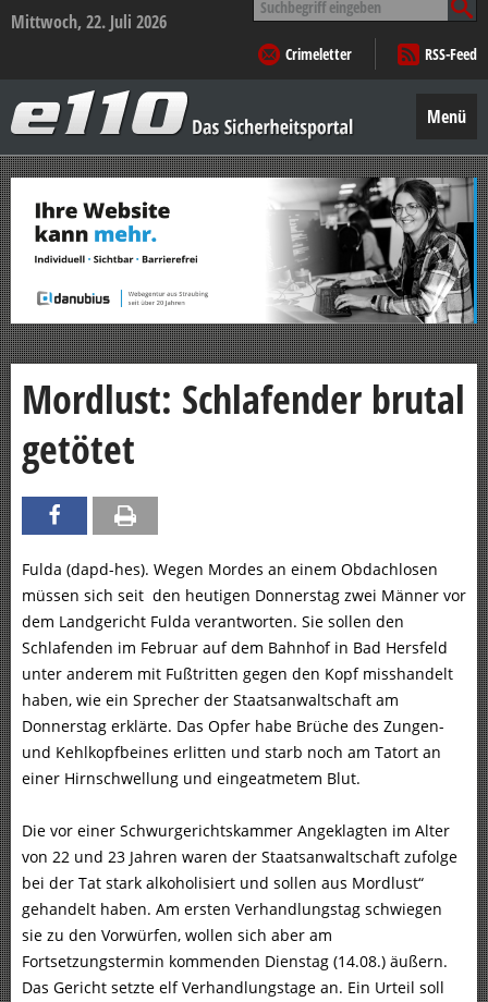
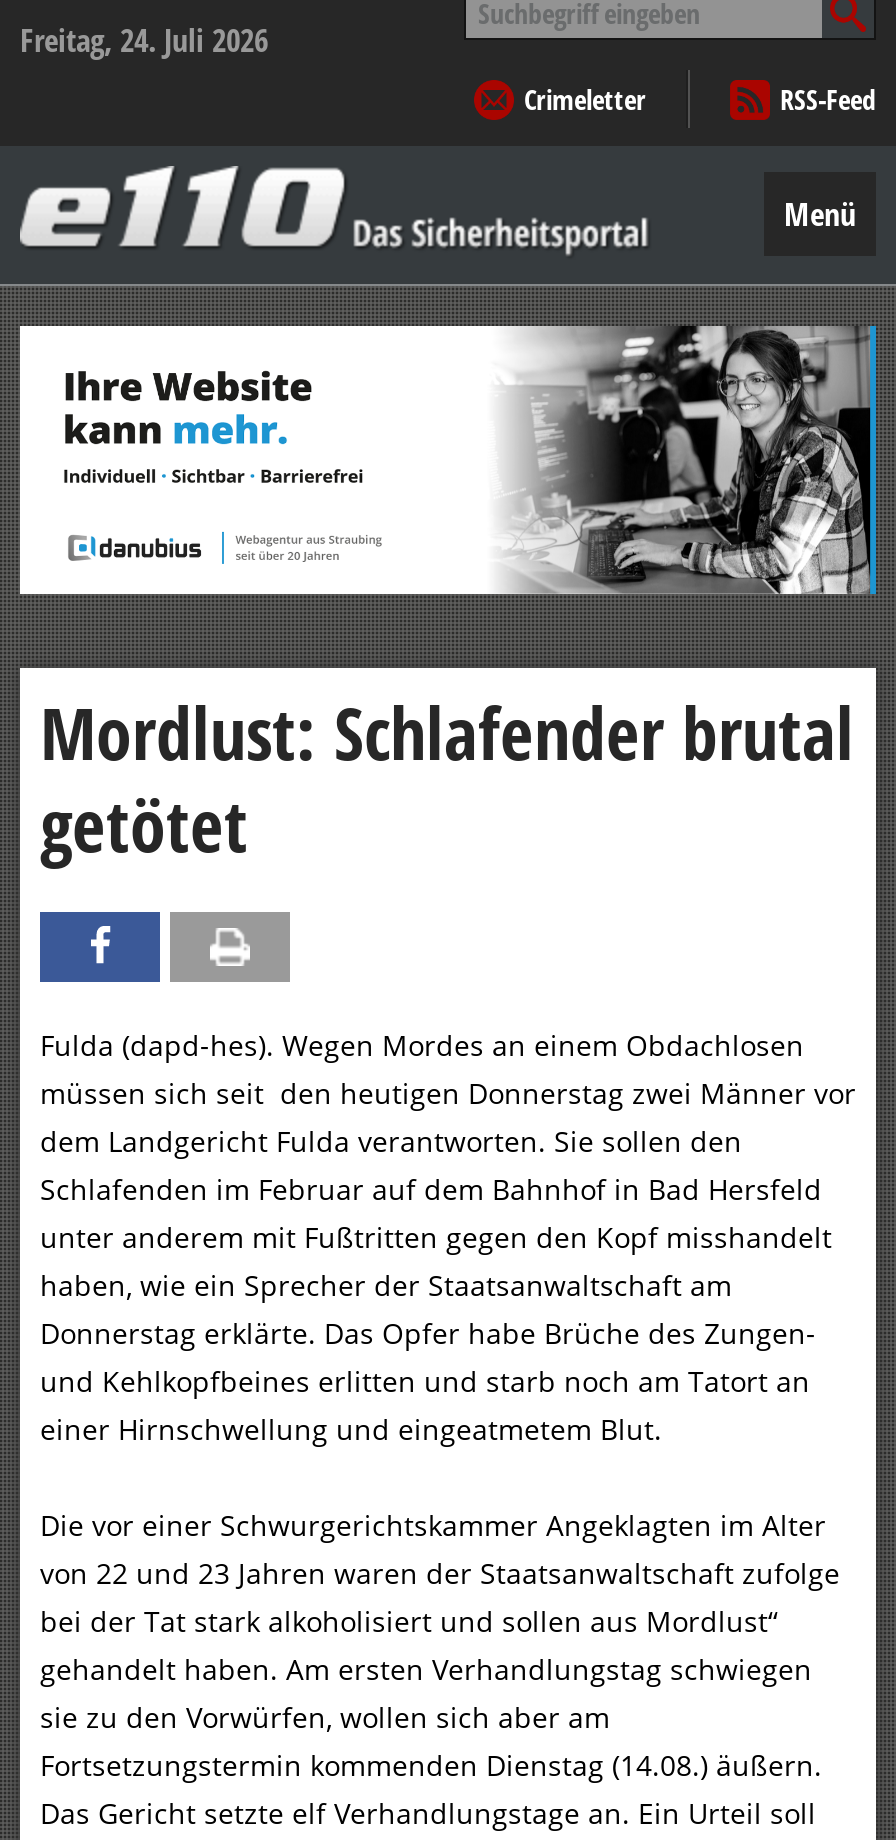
[11,10,167,34] Mittwoch, 22. Juli 2026 -> [20,18,268,62] Freitag, 24. Juli 2026

